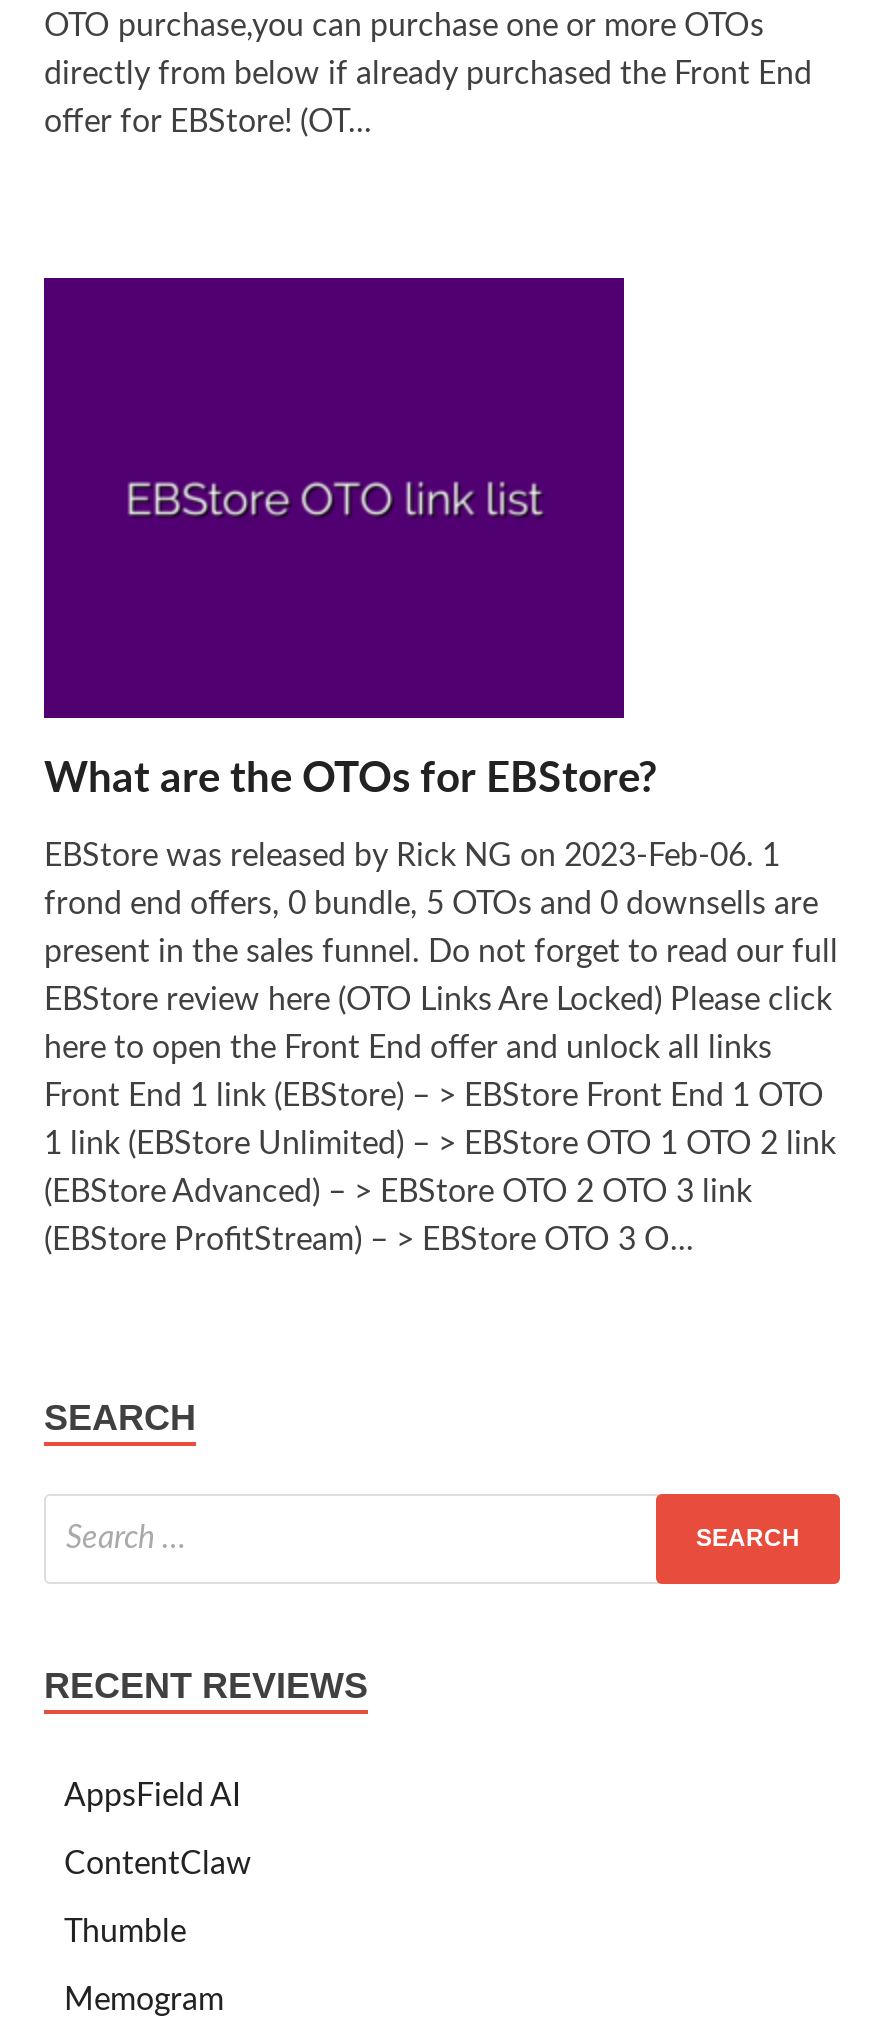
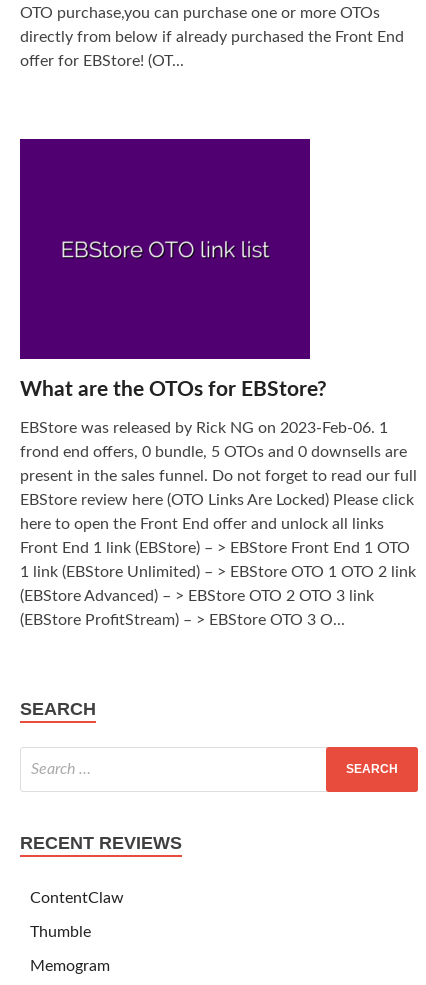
[64,1780,240,1812] AppsField AI -> none

